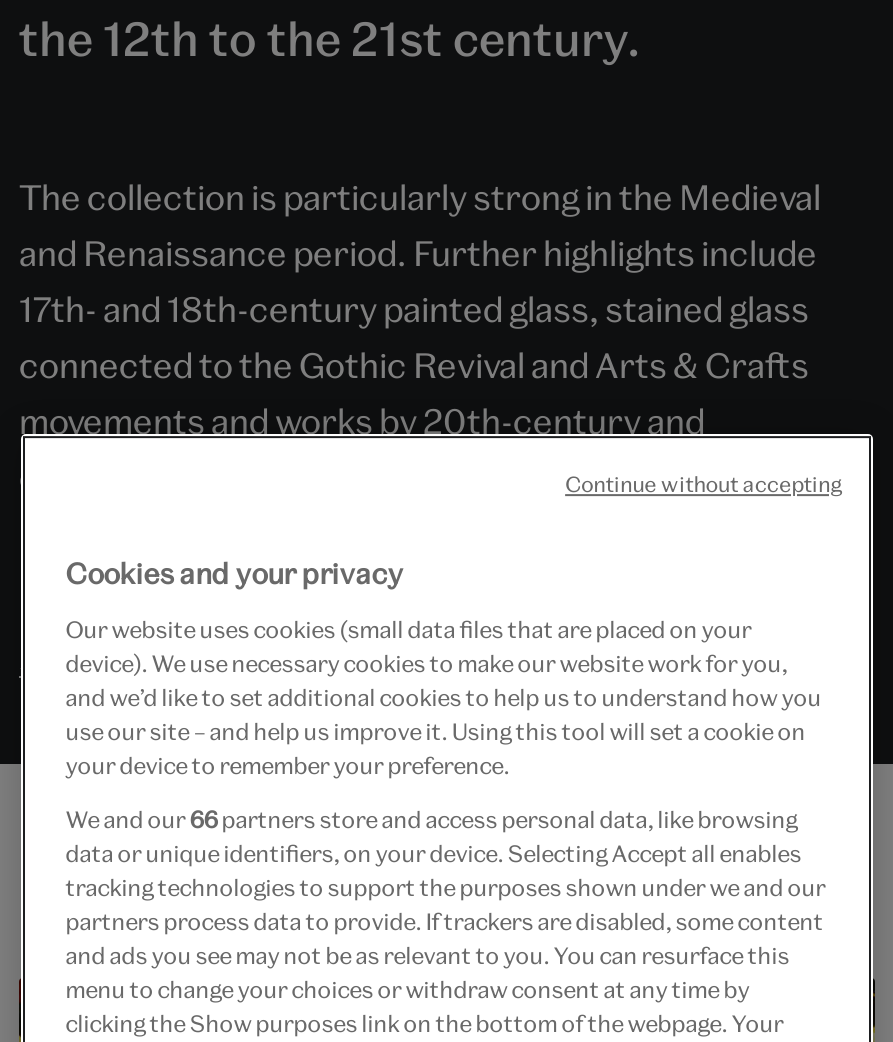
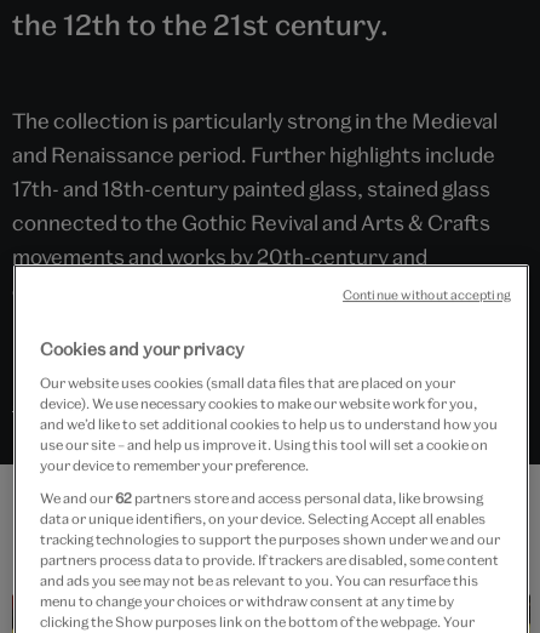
[65,807,797,833] We and our 66 partners store and access personal data, like browsing -> [40,491,483,506] We and our 62 partners store and access personal data, like browsing

